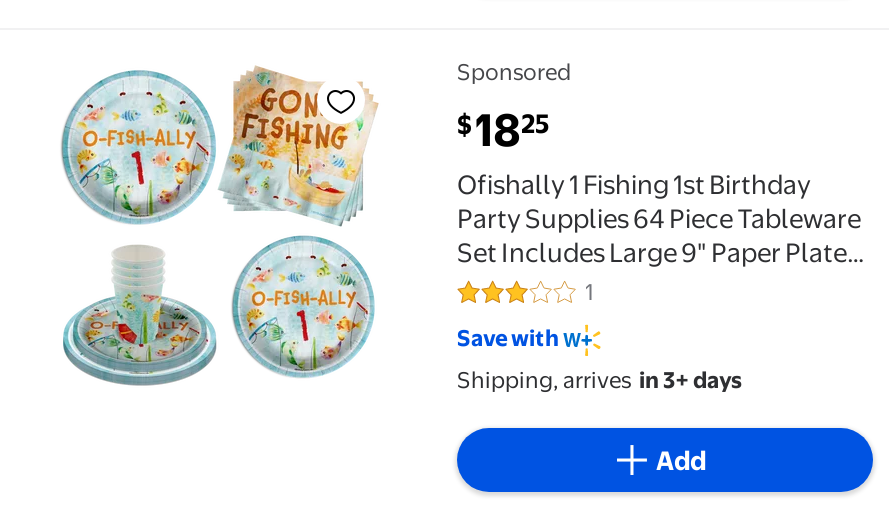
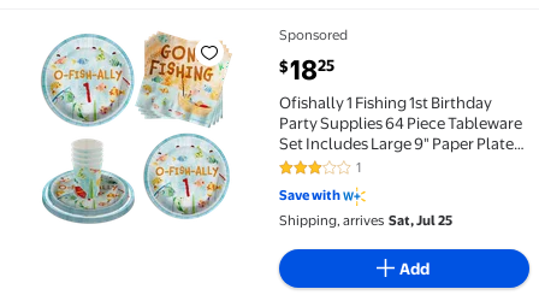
[457,366,743,394] Shipping, arrives in 3+ days -> [279,212,452,229] Shipping, arrives Sat, Jul 25

